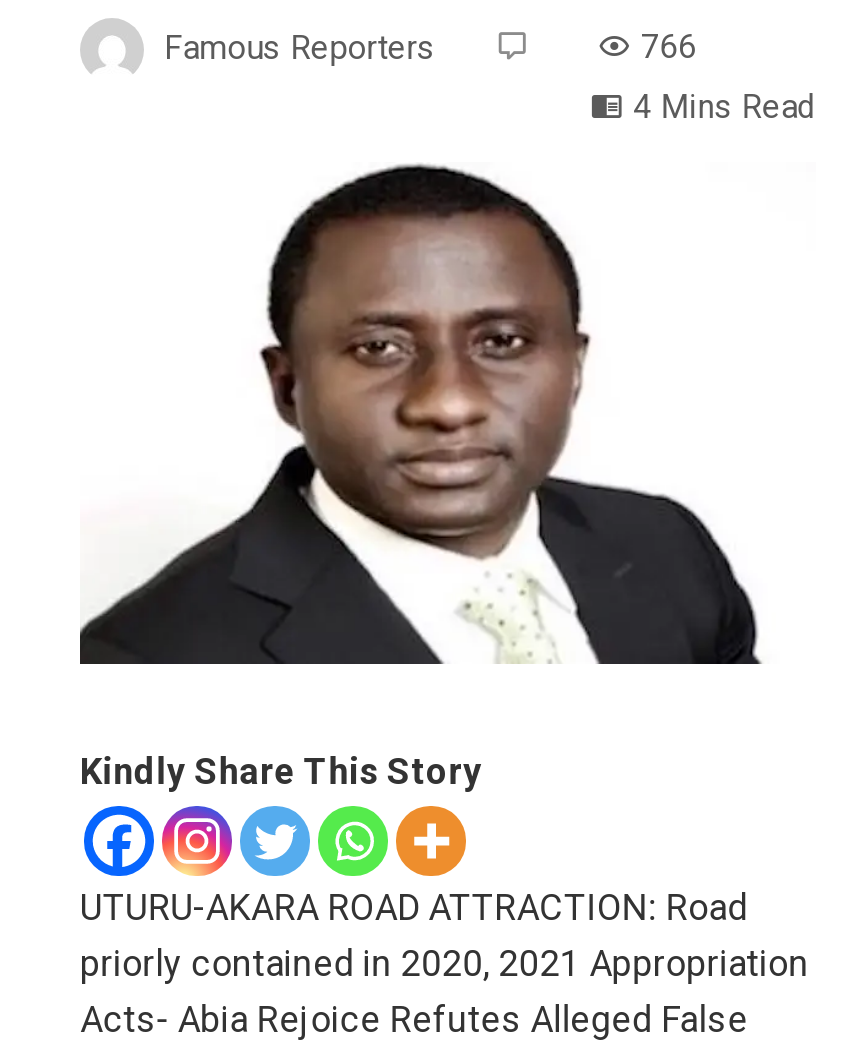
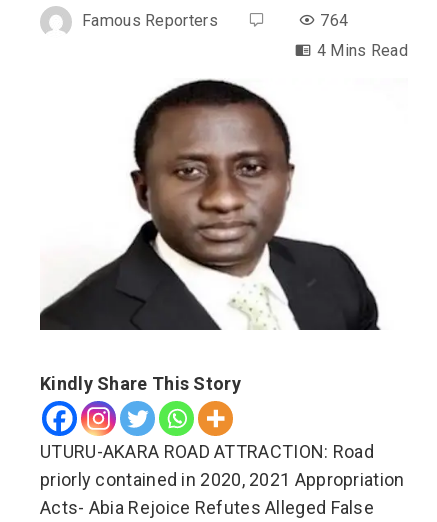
[641,29,697,67] 766 -> [320,11,348,30] 764

